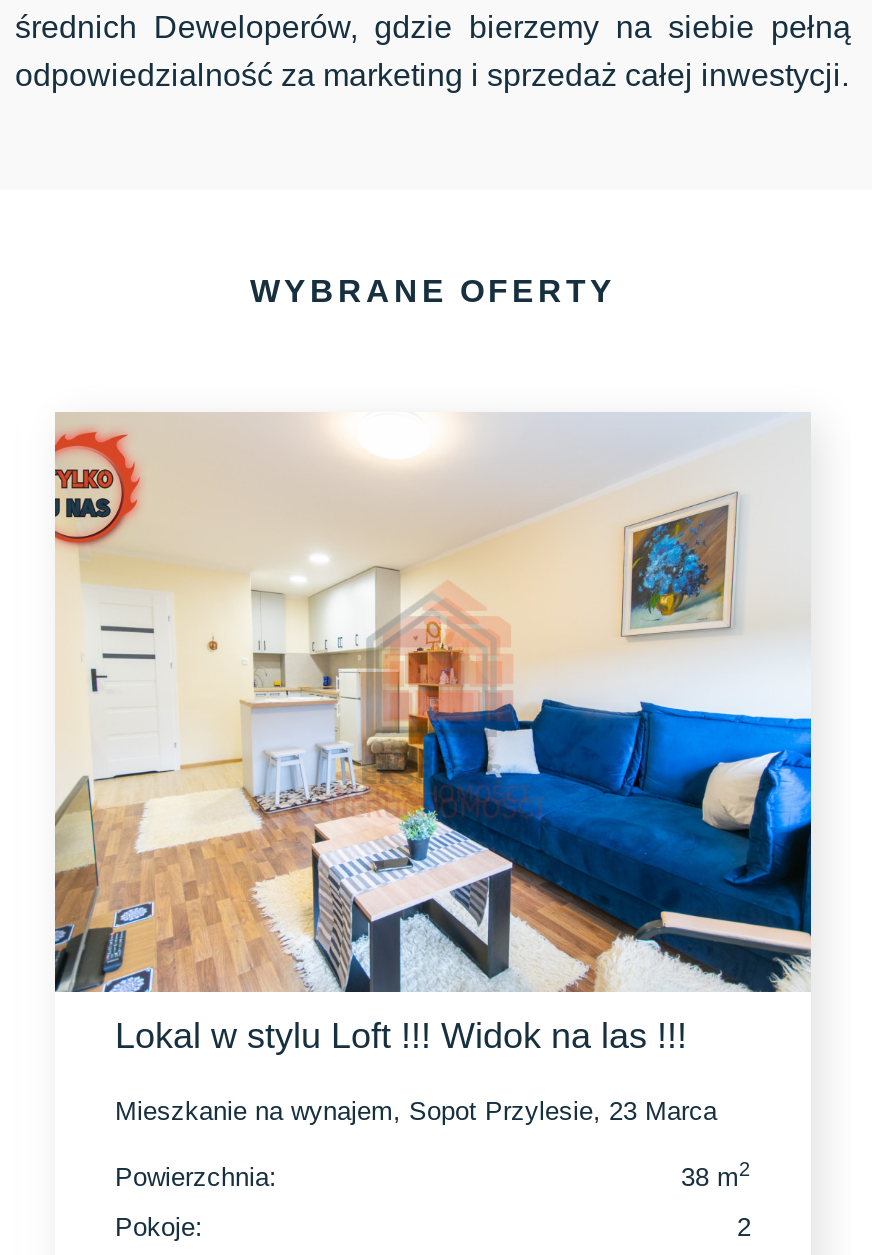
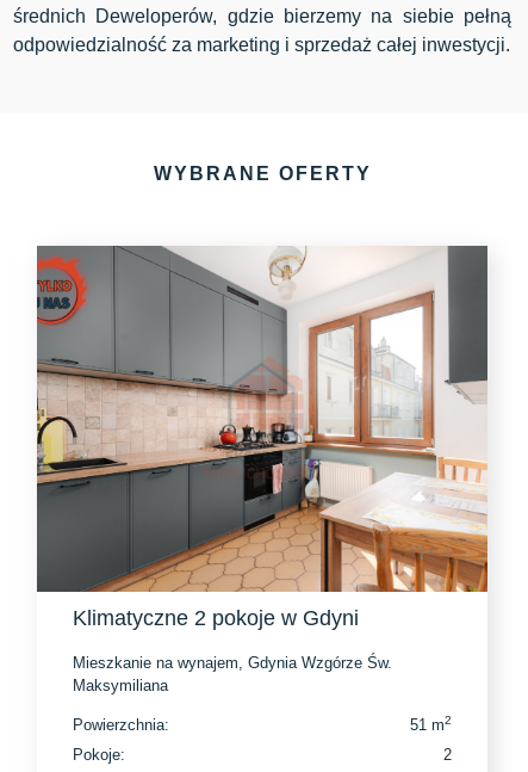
[55,411,813,1056] [image] | Lokal w stylu Loft !!! Widok na las !!! -> [36,245,489,630] [image] | Klimatyczne 2 pokoje w Gdyni
[115,1096,717,1126] Mieszkanie na wynajem, Sopot Przylesie, 23 Marca -> [73,654,392,695] Mieszkanie na wynajem, Gdynia Wzgórze Św. | Maksymiliana
[681,1158,751,1192] 38 m2 -> [410,714,452,734] 51 m2

